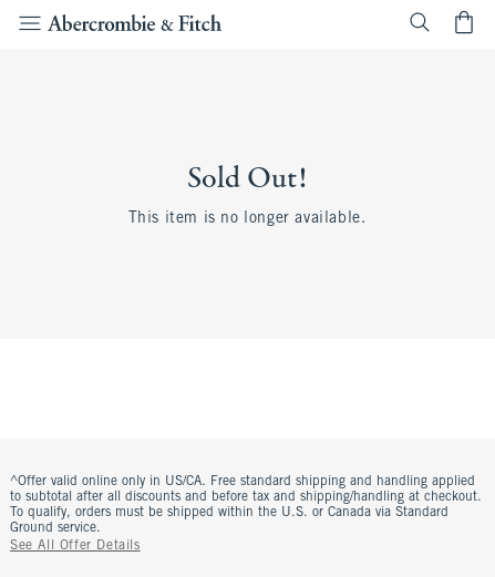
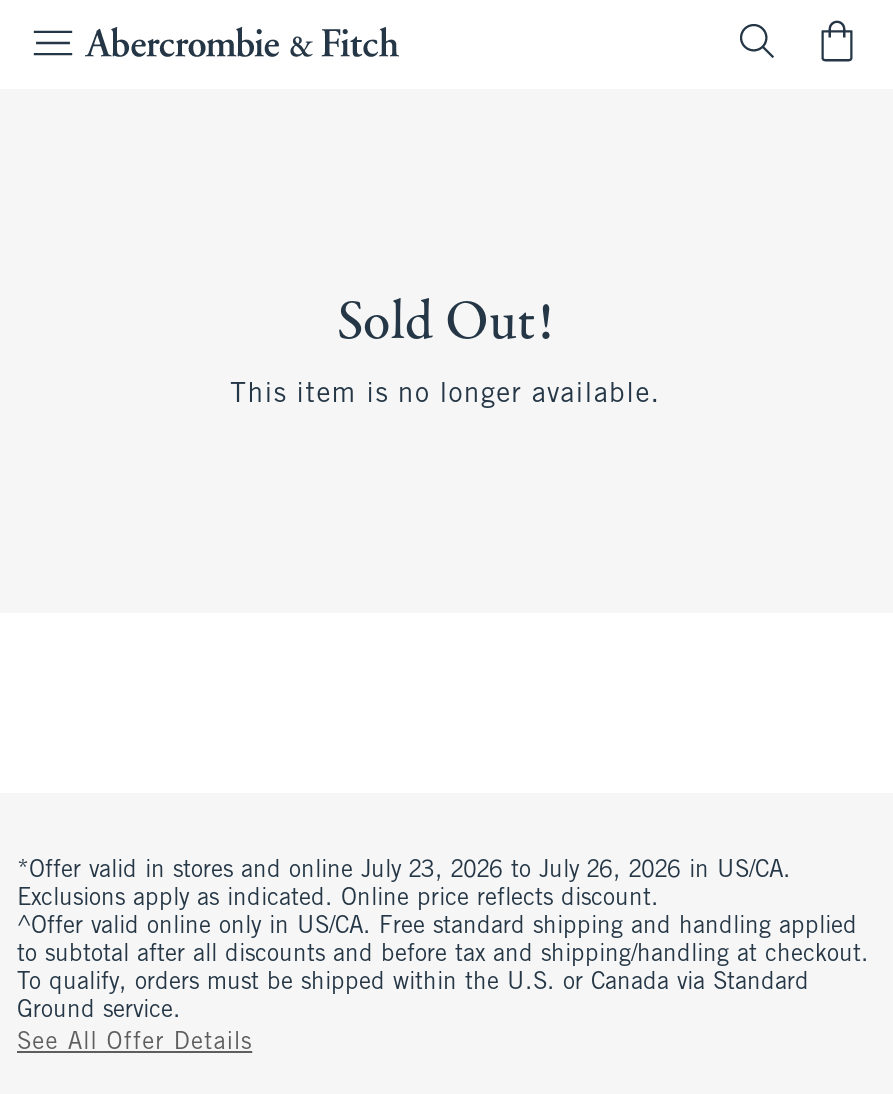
none -> [17,859,791,911] *Offer valid in stores and online July 23, 2026 to July 26, 2026 in US/CA. | Exclusions apply as indicated. Online price reflects discount.

